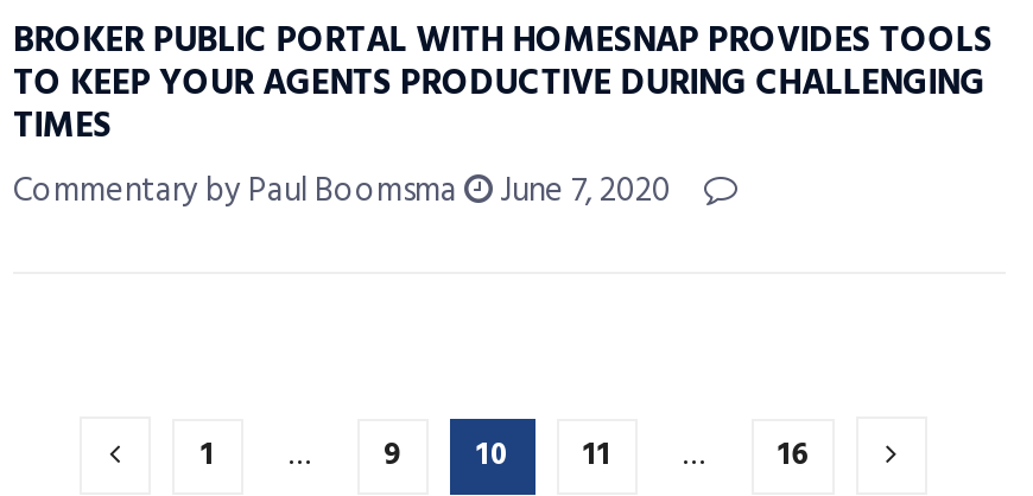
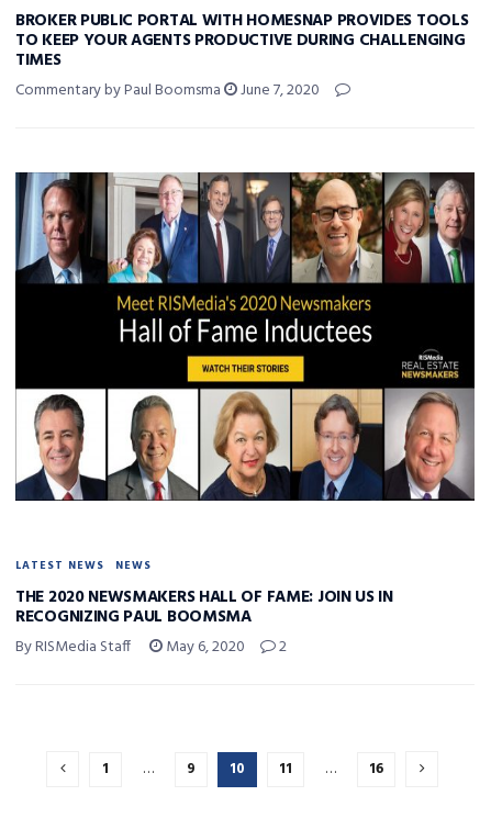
none -> [14,171,476,502] [image]
none -> [15,556,393,659] LATEST NEWS | NEWS | THE 2020 NEWSMAKERS HALL OF FAME: JOIN US IN | RECOGNIZING PAUL BOOMSMA | By RISMedia Staff | May 6, 2020 | 2

